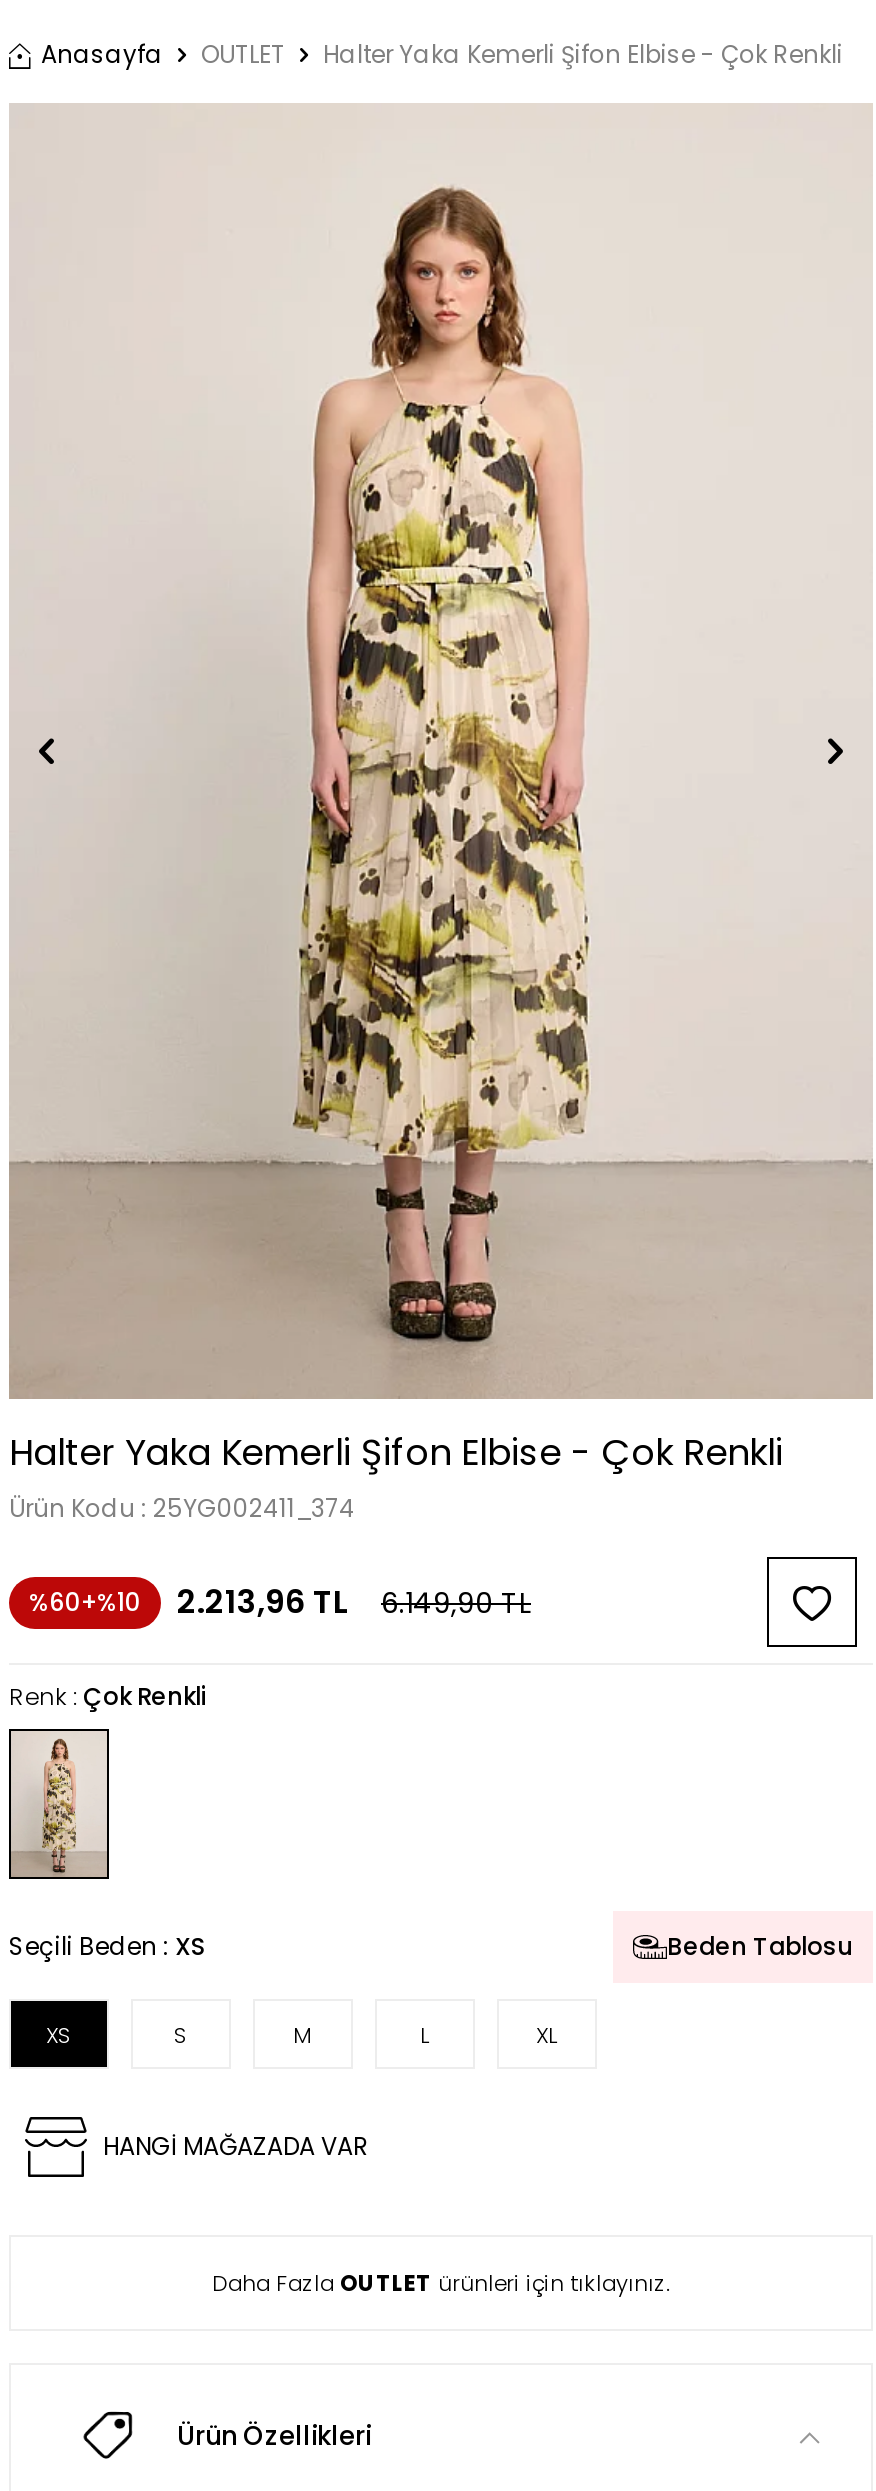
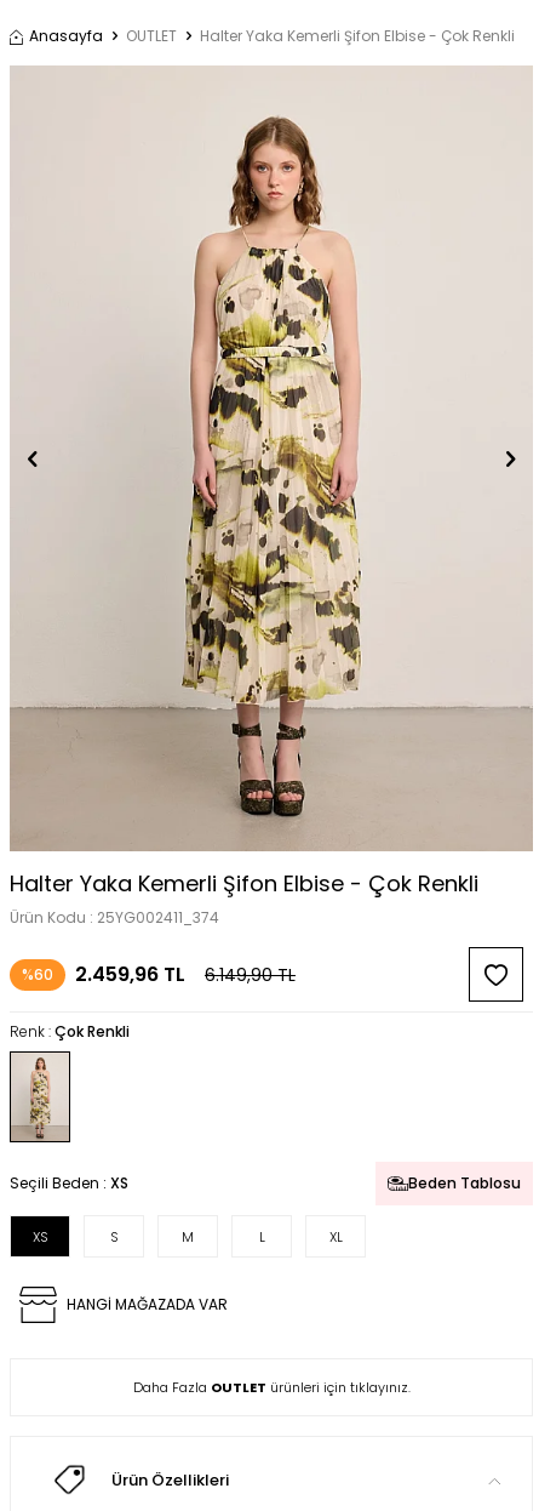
[29,1579,349,1625] %60+%10 | 2.213,96 TL -> [22,960,185,988] %60 | 2.459,96 TL

